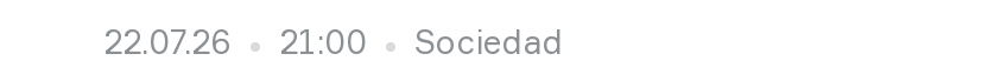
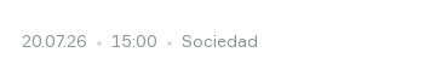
[103,22,367,62] 22.07.26 | 21:00 -> [22,30,157,51] 20.07.26 | 15:00

